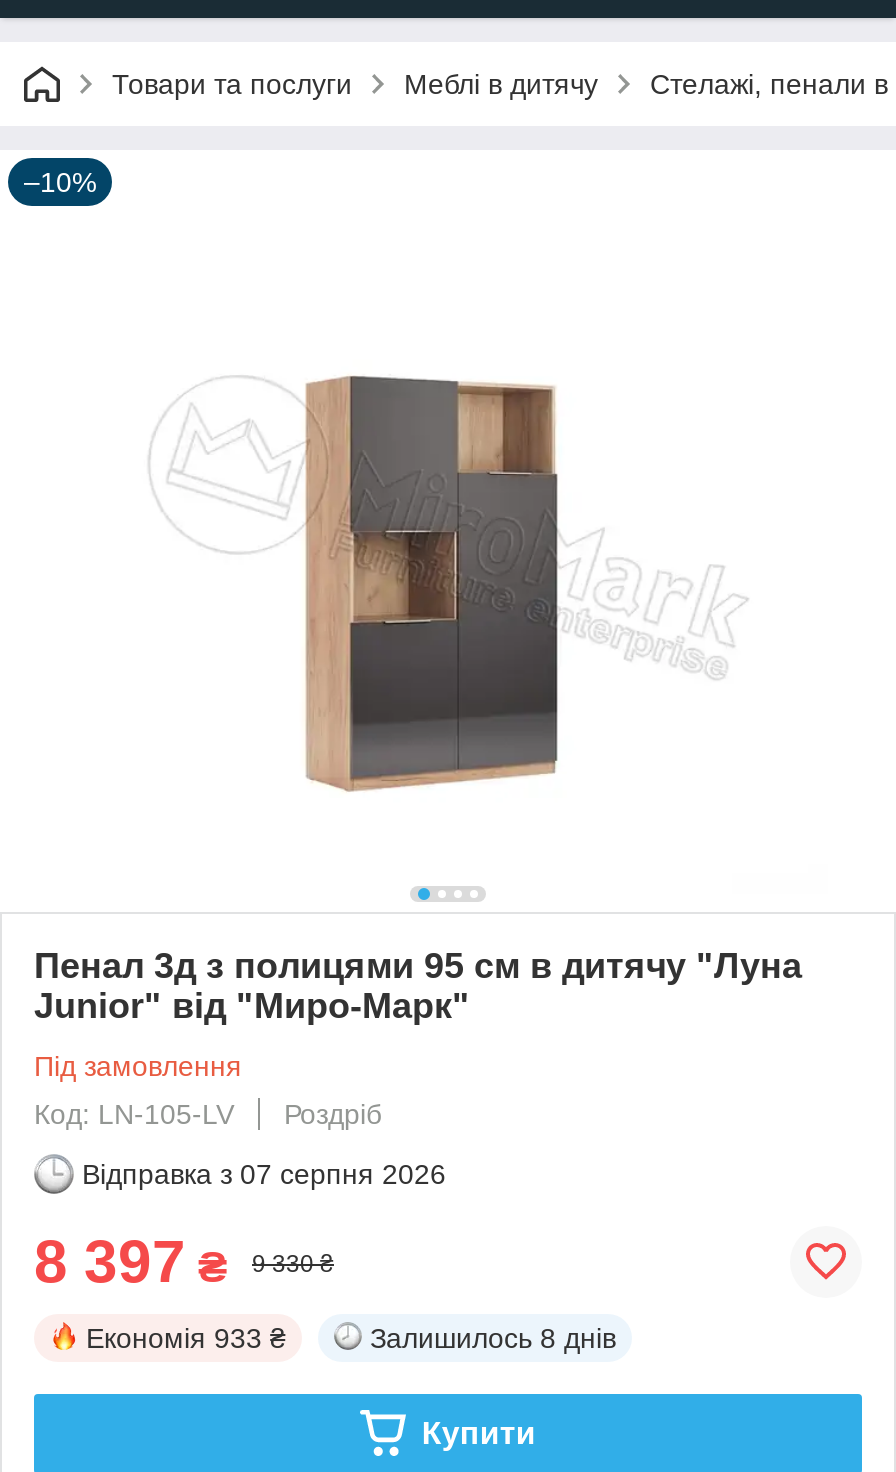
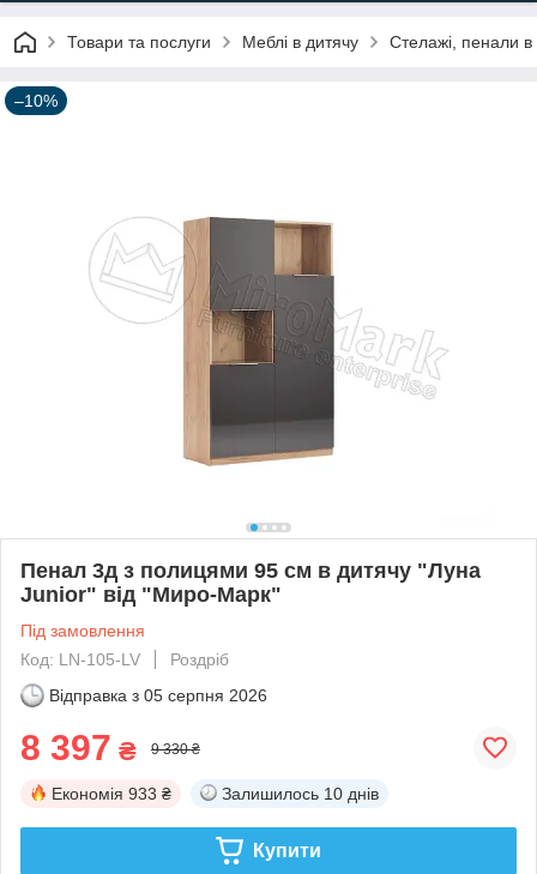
[82,1158,446,1190] Відправка з 07 серпня 2026 -> [49,686,267,705] Відправка з 05 серпня 2026
[370,1322,616,1354] Залишилось 8 днів -> [222,784,379,803] Залишилось 10 днів

